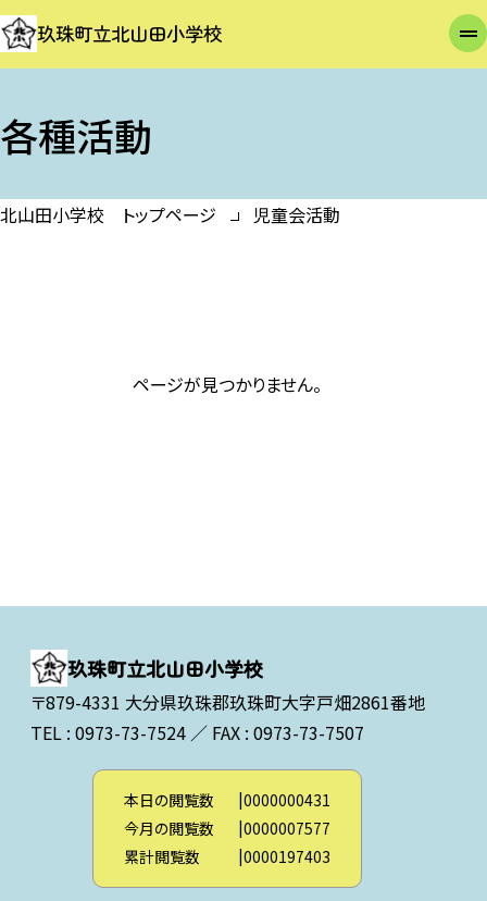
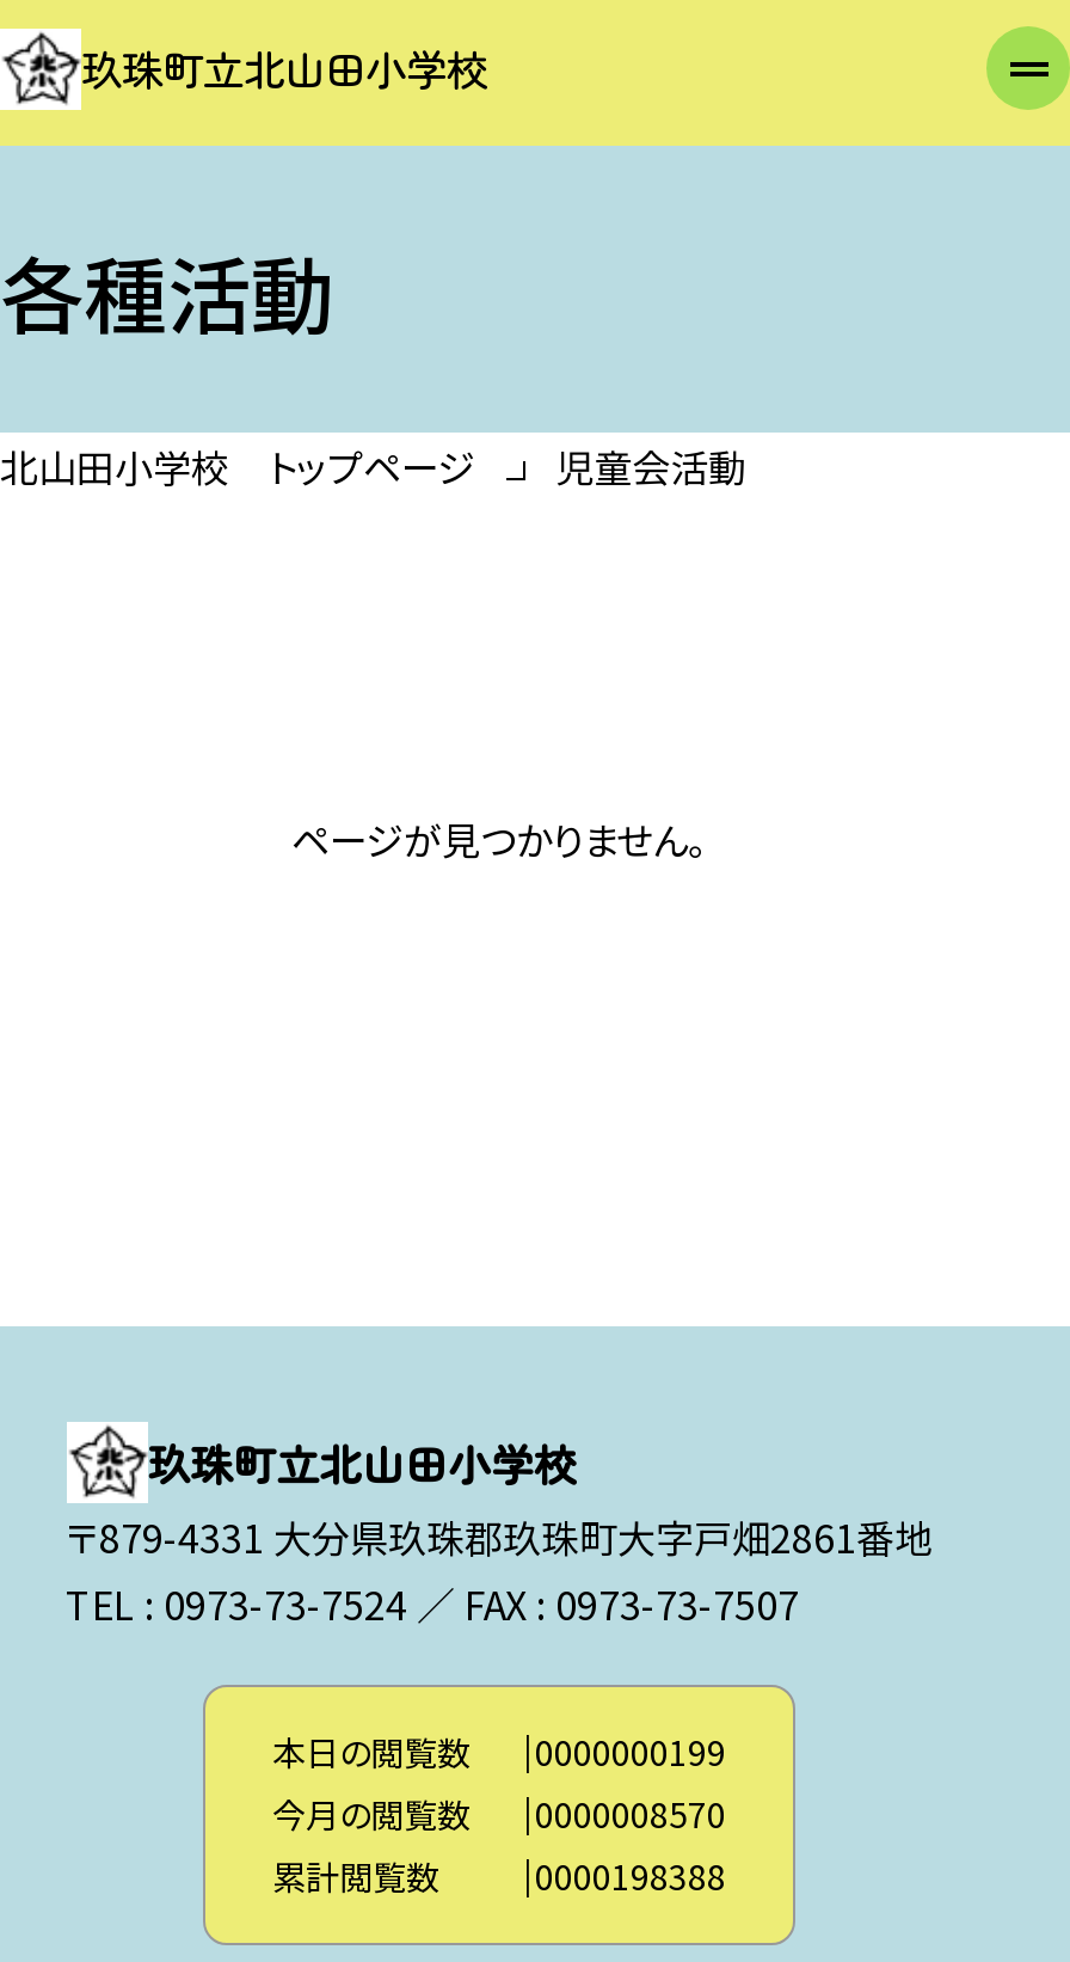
[124,789,330,811] 本日の閲覧数 0000000431 -> [272,1728,726,1776] 本日の閲覧数 0000000199
[124,817,330,839] 今月の閲覧数 0000007577 -> [272,1790,726,1838] 今月の閲覧数 0000008570
[124,846,330,867] 累計閲覧数 0000197403 -> [272,1853,726,1900] 累計閲覧数 0000198388

